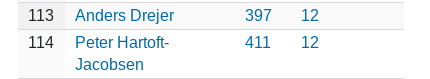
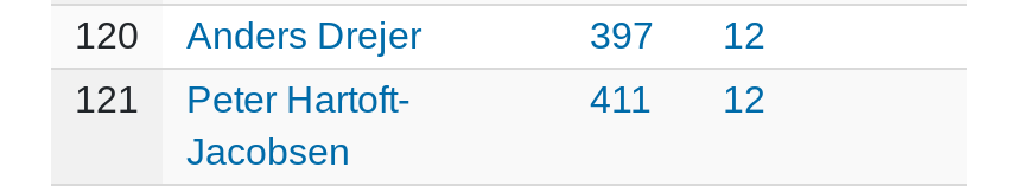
[28,7,174,24] 113 Anders Drejer -> [75,15,421,55] 120 Anders Drejer
[28,34,169,51] 114 Peter Hartoft- -> [75,79,409,119] 121 Peter Hartoft-

